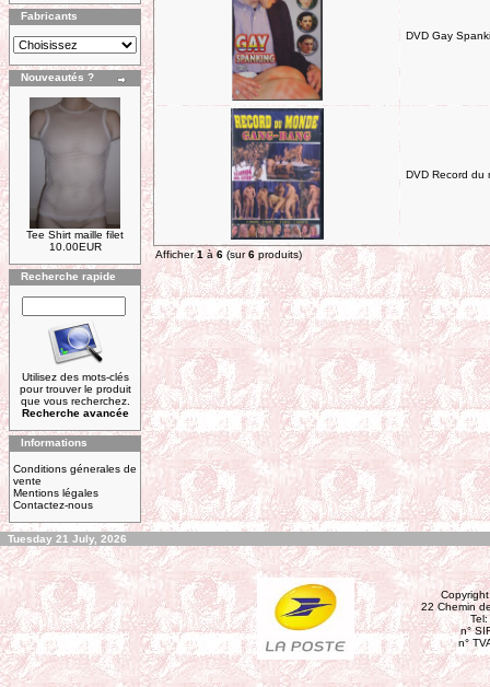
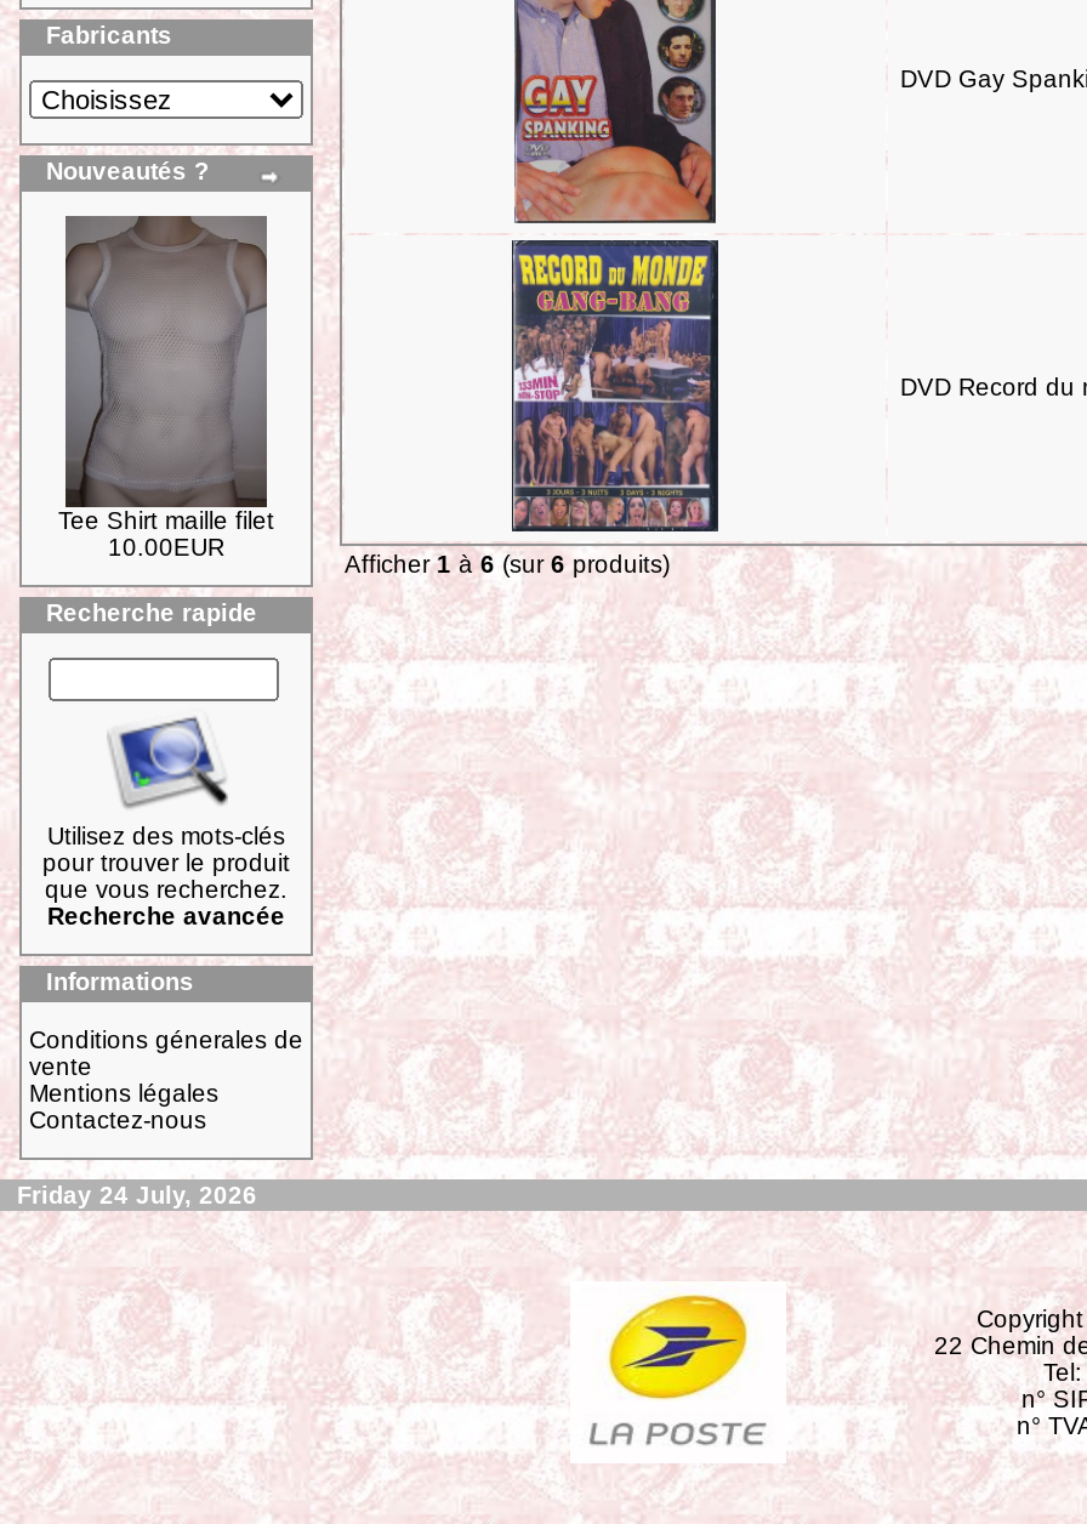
[1,533,133,545] Tuesday 21 July, 2026 -> [2,1182,272,1209] Friday 24 July, 2026

